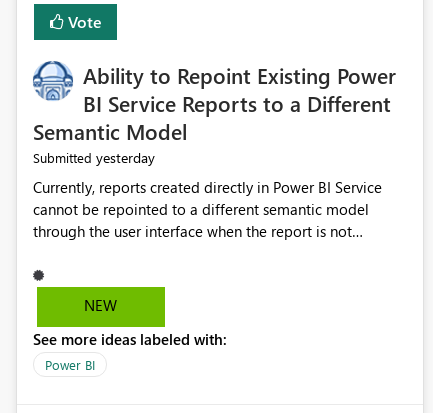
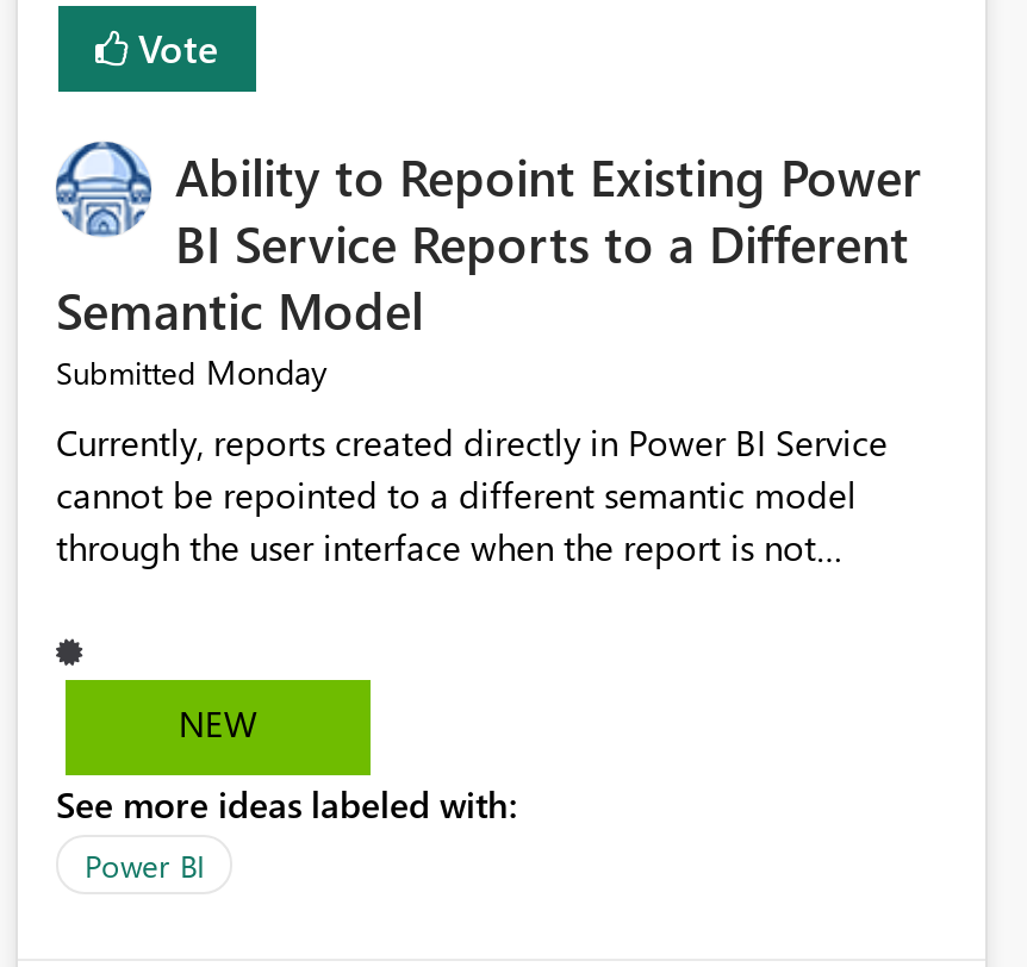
[33,148,155,167] Submitted yesterday -> [56,350,328,395] Submitted Monday

